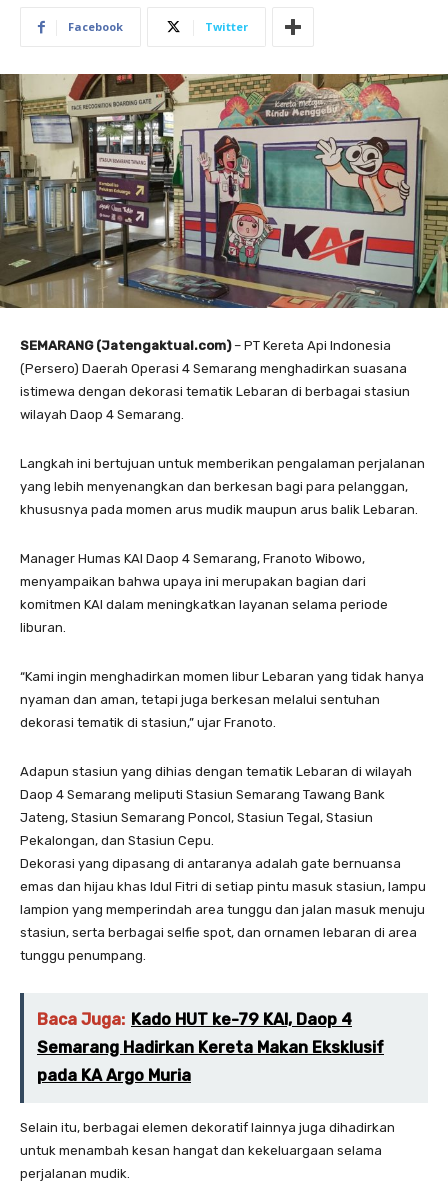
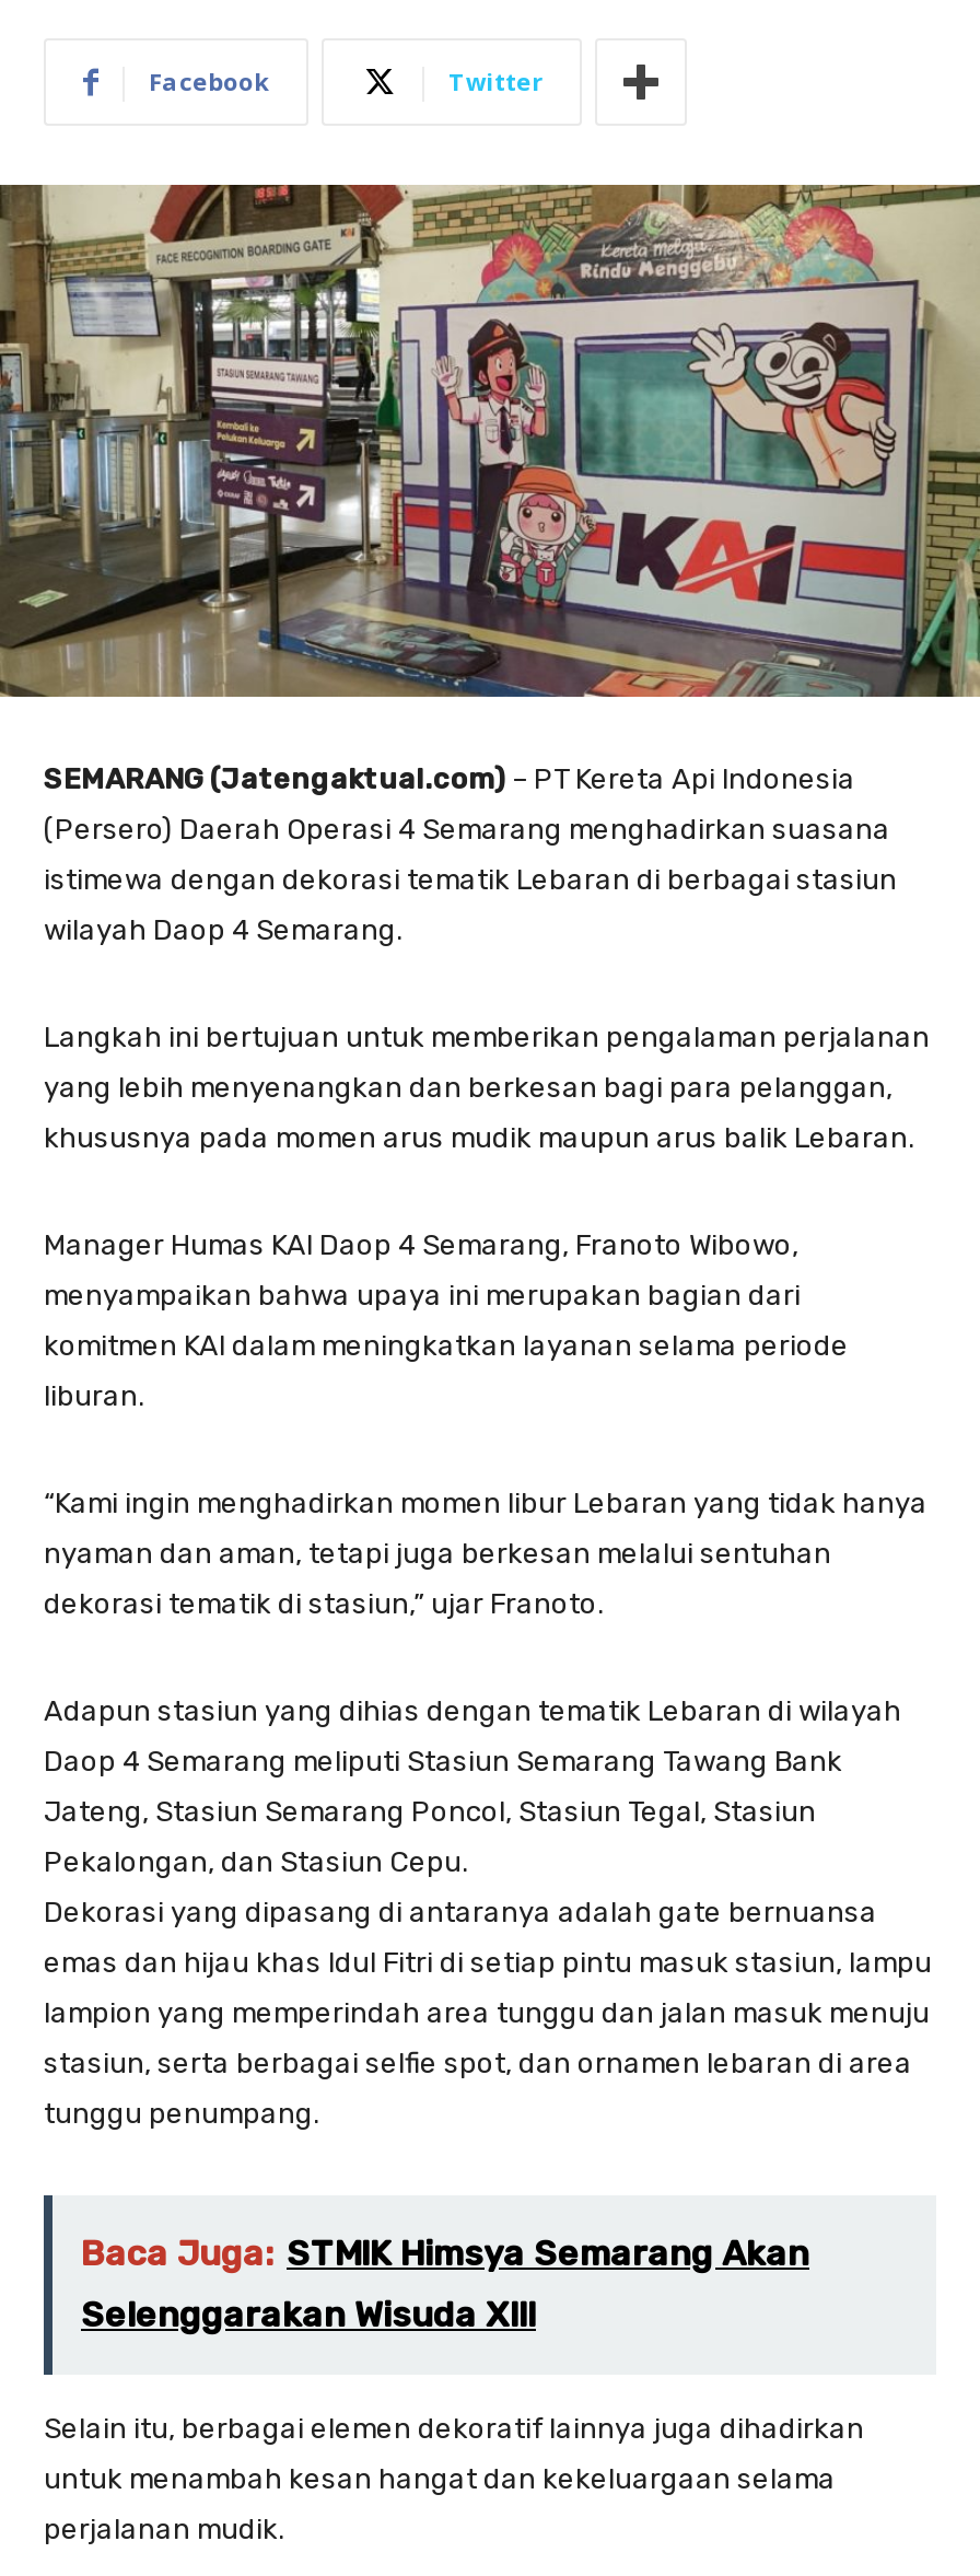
[37,1010,384,1085] Baca Juga: Kado HUT ke-79 KAI, Daop 4 | Semarang Hadirkan Kereta Makan Eksklusif | pada KA Argo Muria -> [81,2233,809,2335] Baca Juga: STMIK Himsya Semarang Akan | Selenggarakan Wisuda XIII

